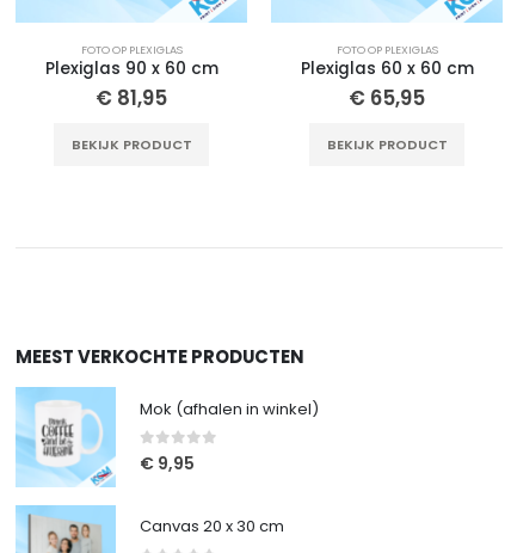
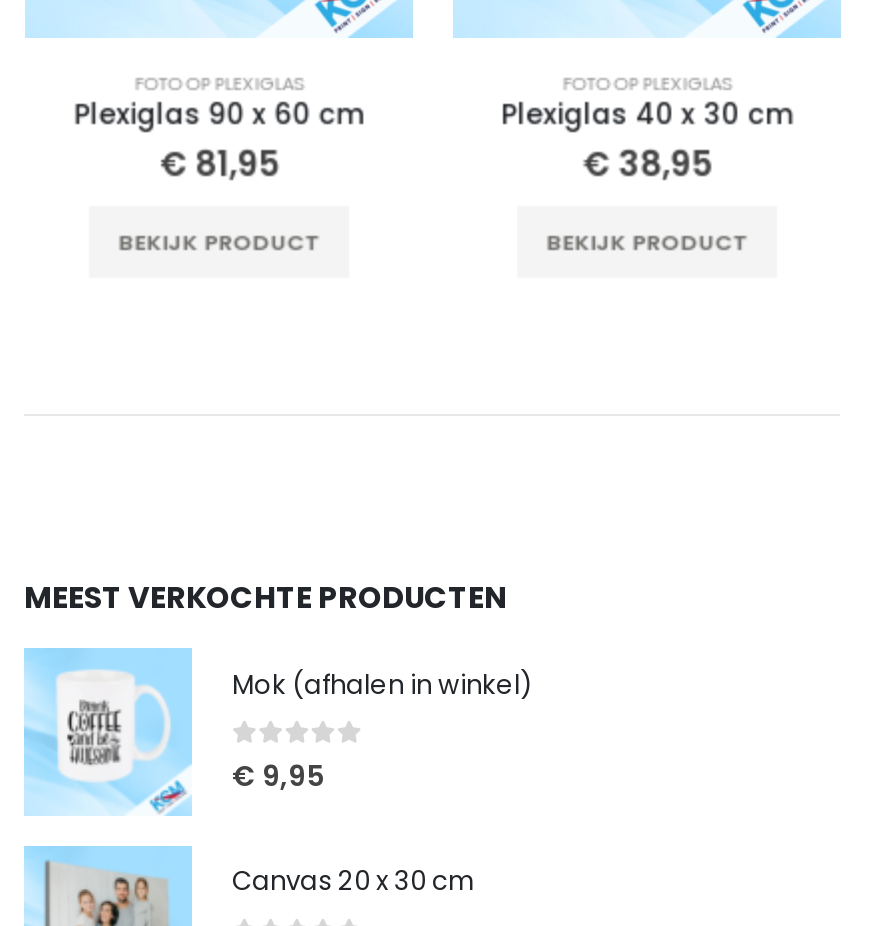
[300,58,473,80] Plexiglas 60 x 60 cm -> [500,97,792,135] Plexiglas 40 x 30 cm
[349,84,425,112] €65,95 -> [581,140,711,188] €38,95

